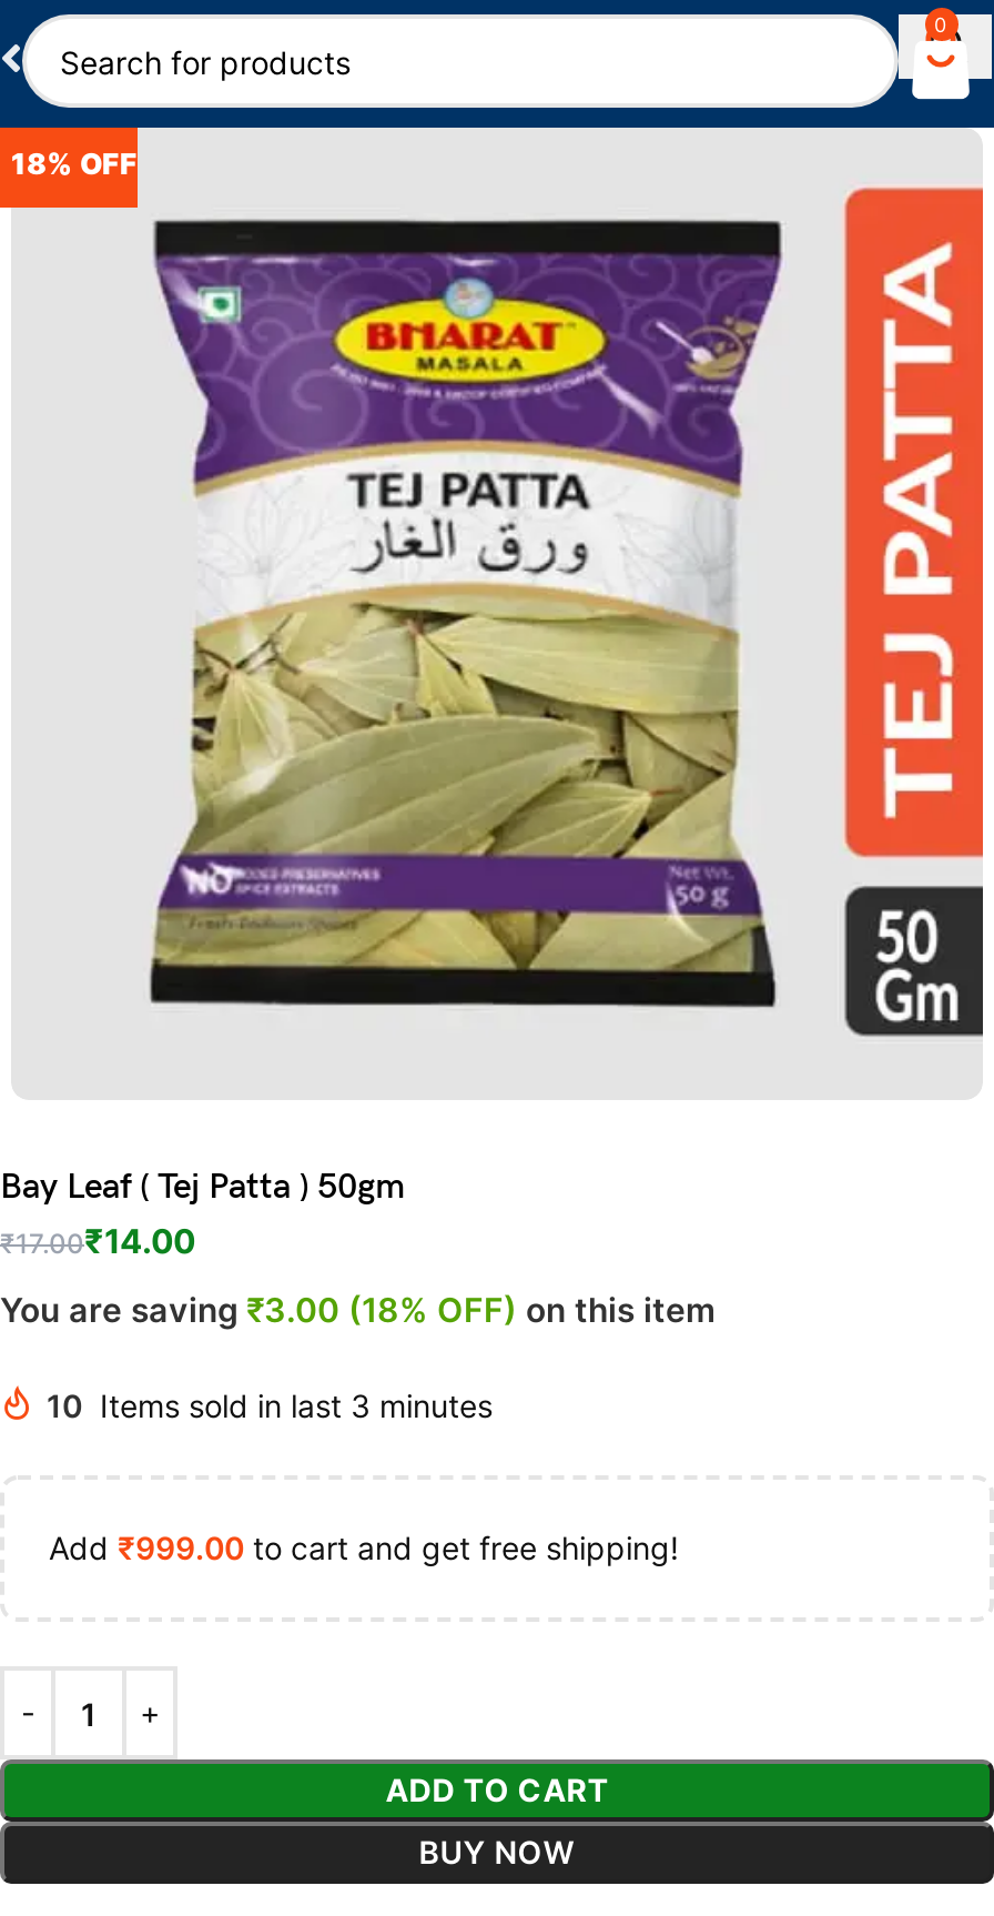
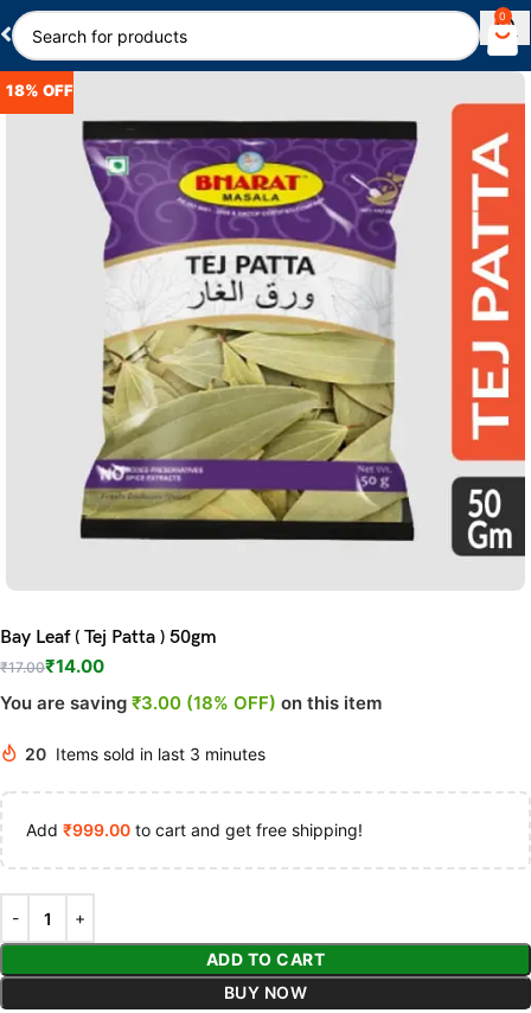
[47,1386,493,1424] 10 Items sold in last 3 minutes -> [25,744,265,764] 20 Items sold in last 3 minutes

